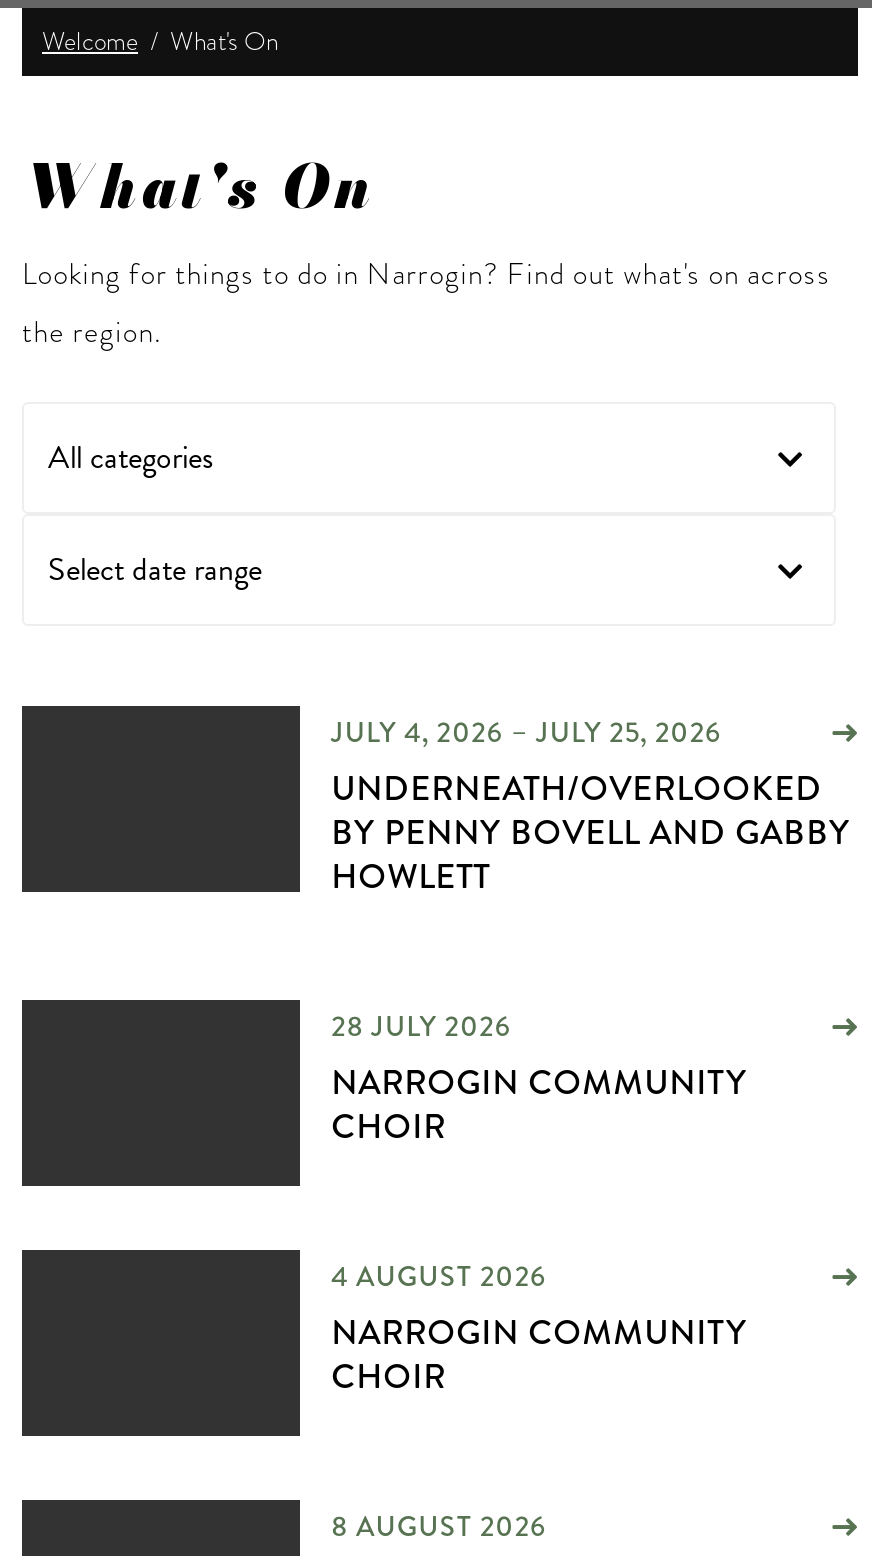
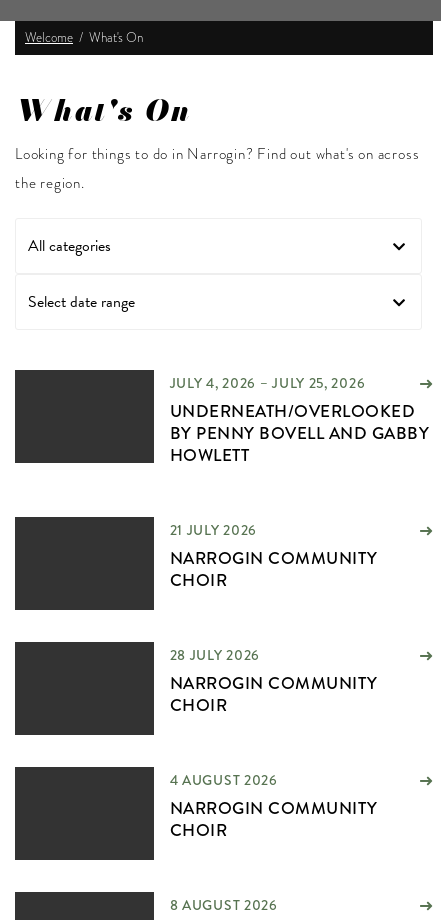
none -> [170,520,378,593] 21 JULY 2026 | NARROGIN COMMUNITY | CHOIR

